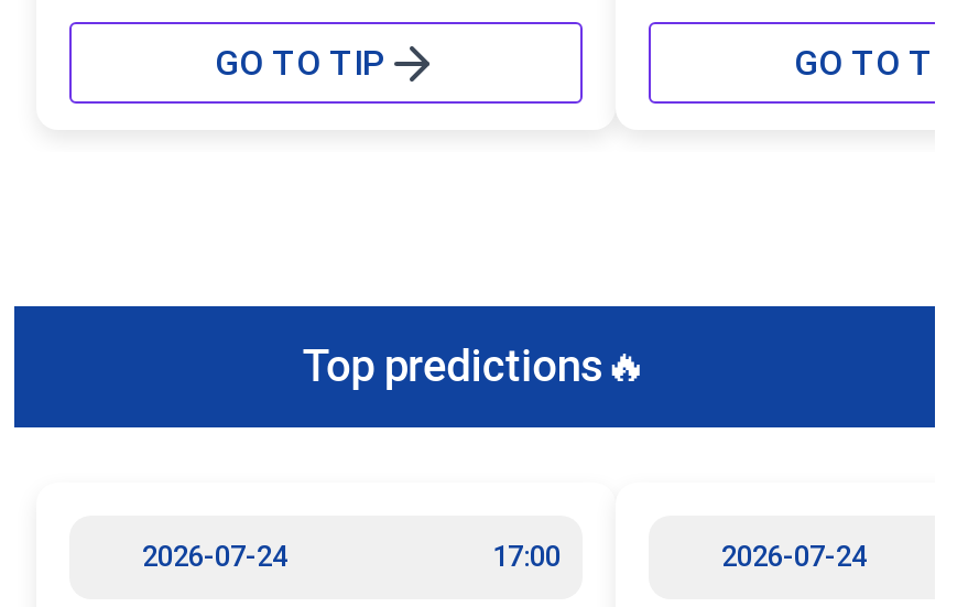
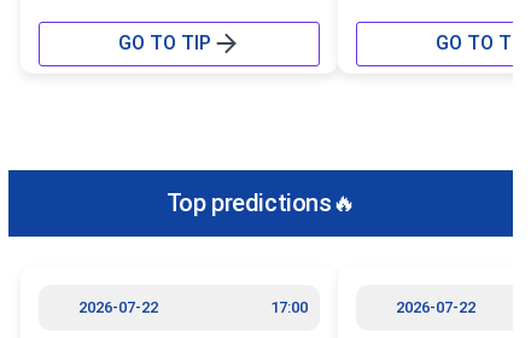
[142,539,287,572] 2026-07-24 -> [78,298,158,316] 2026-07-22
[721,539,867,572] 2026-07-24 -> [396,298,475,316] 2026-07-22

